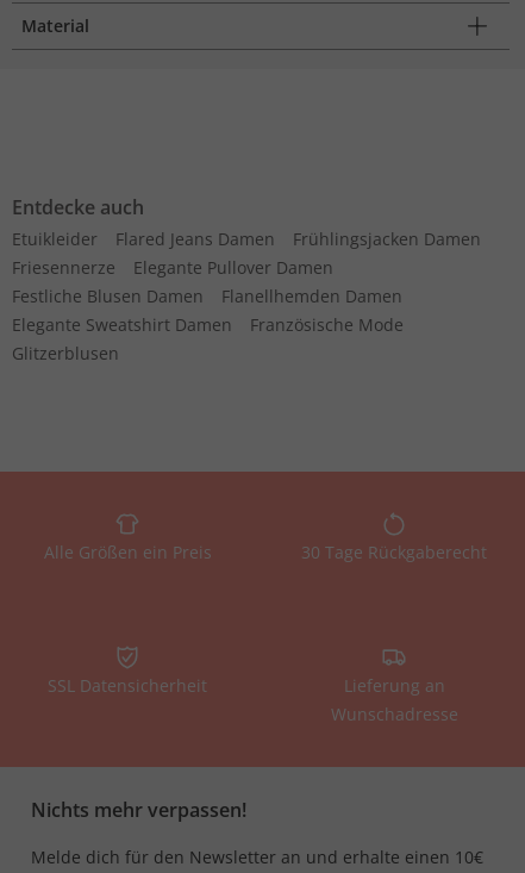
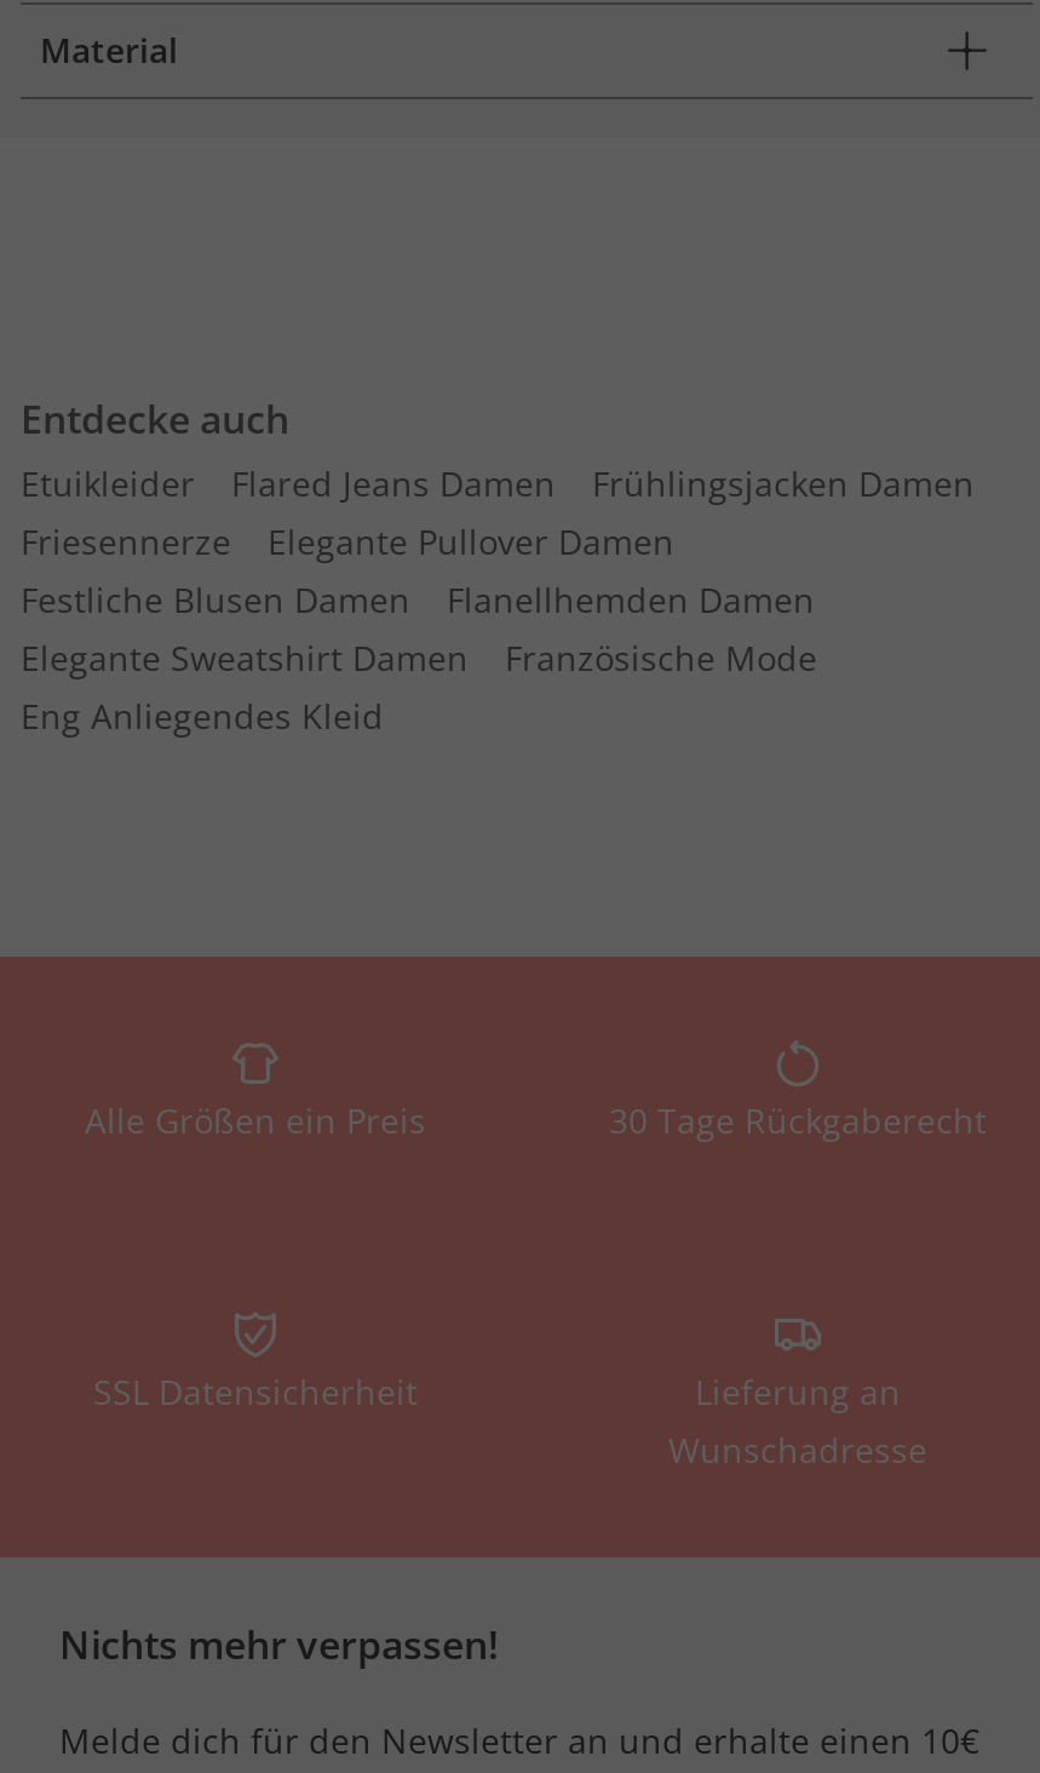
[12,342,119,364] Glitzerblusen -> [21,693,384,739] Eng Anliegendes Kleid

